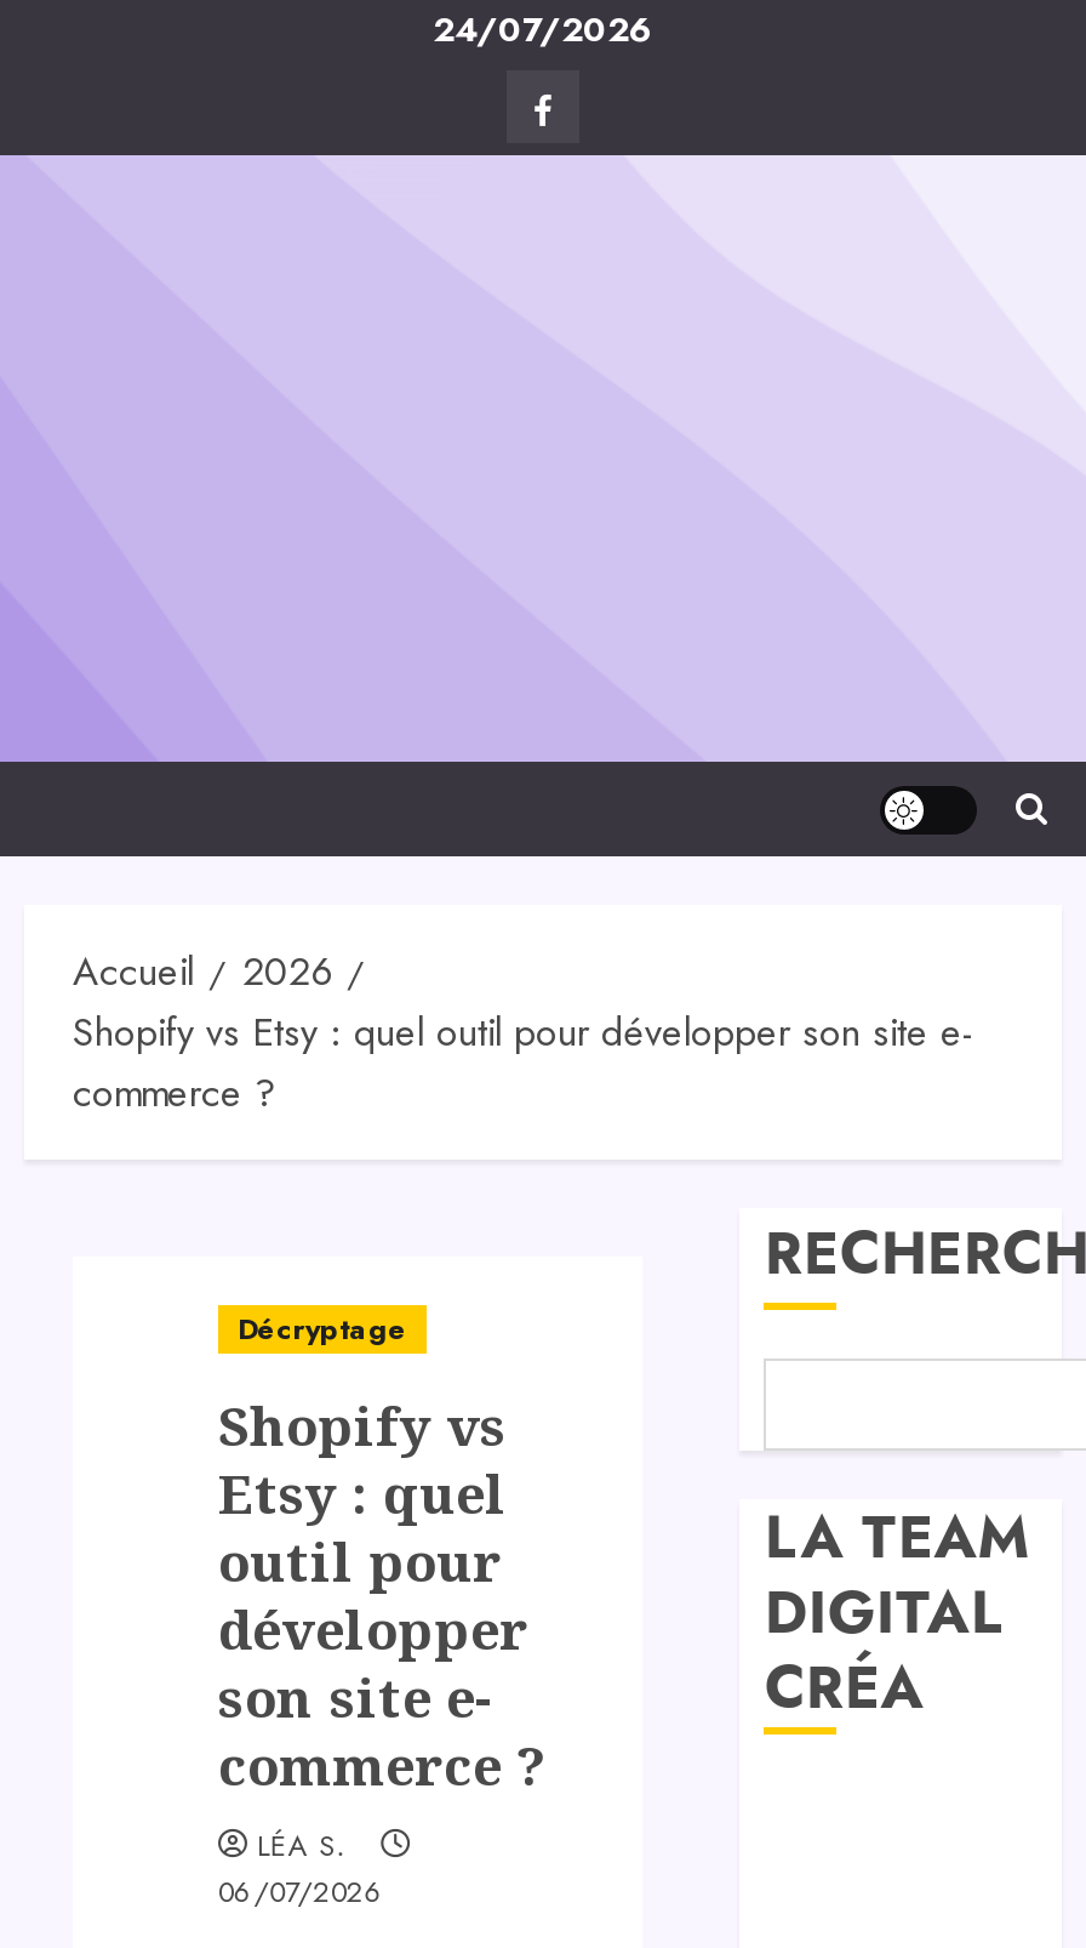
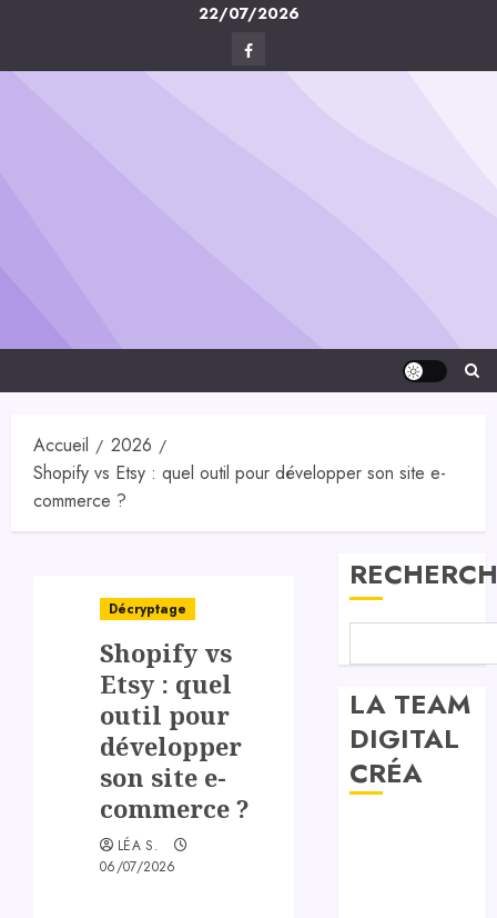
[433,5,653,53] 24/07/2026 -> [198,2,299,24] 22/07/2026

